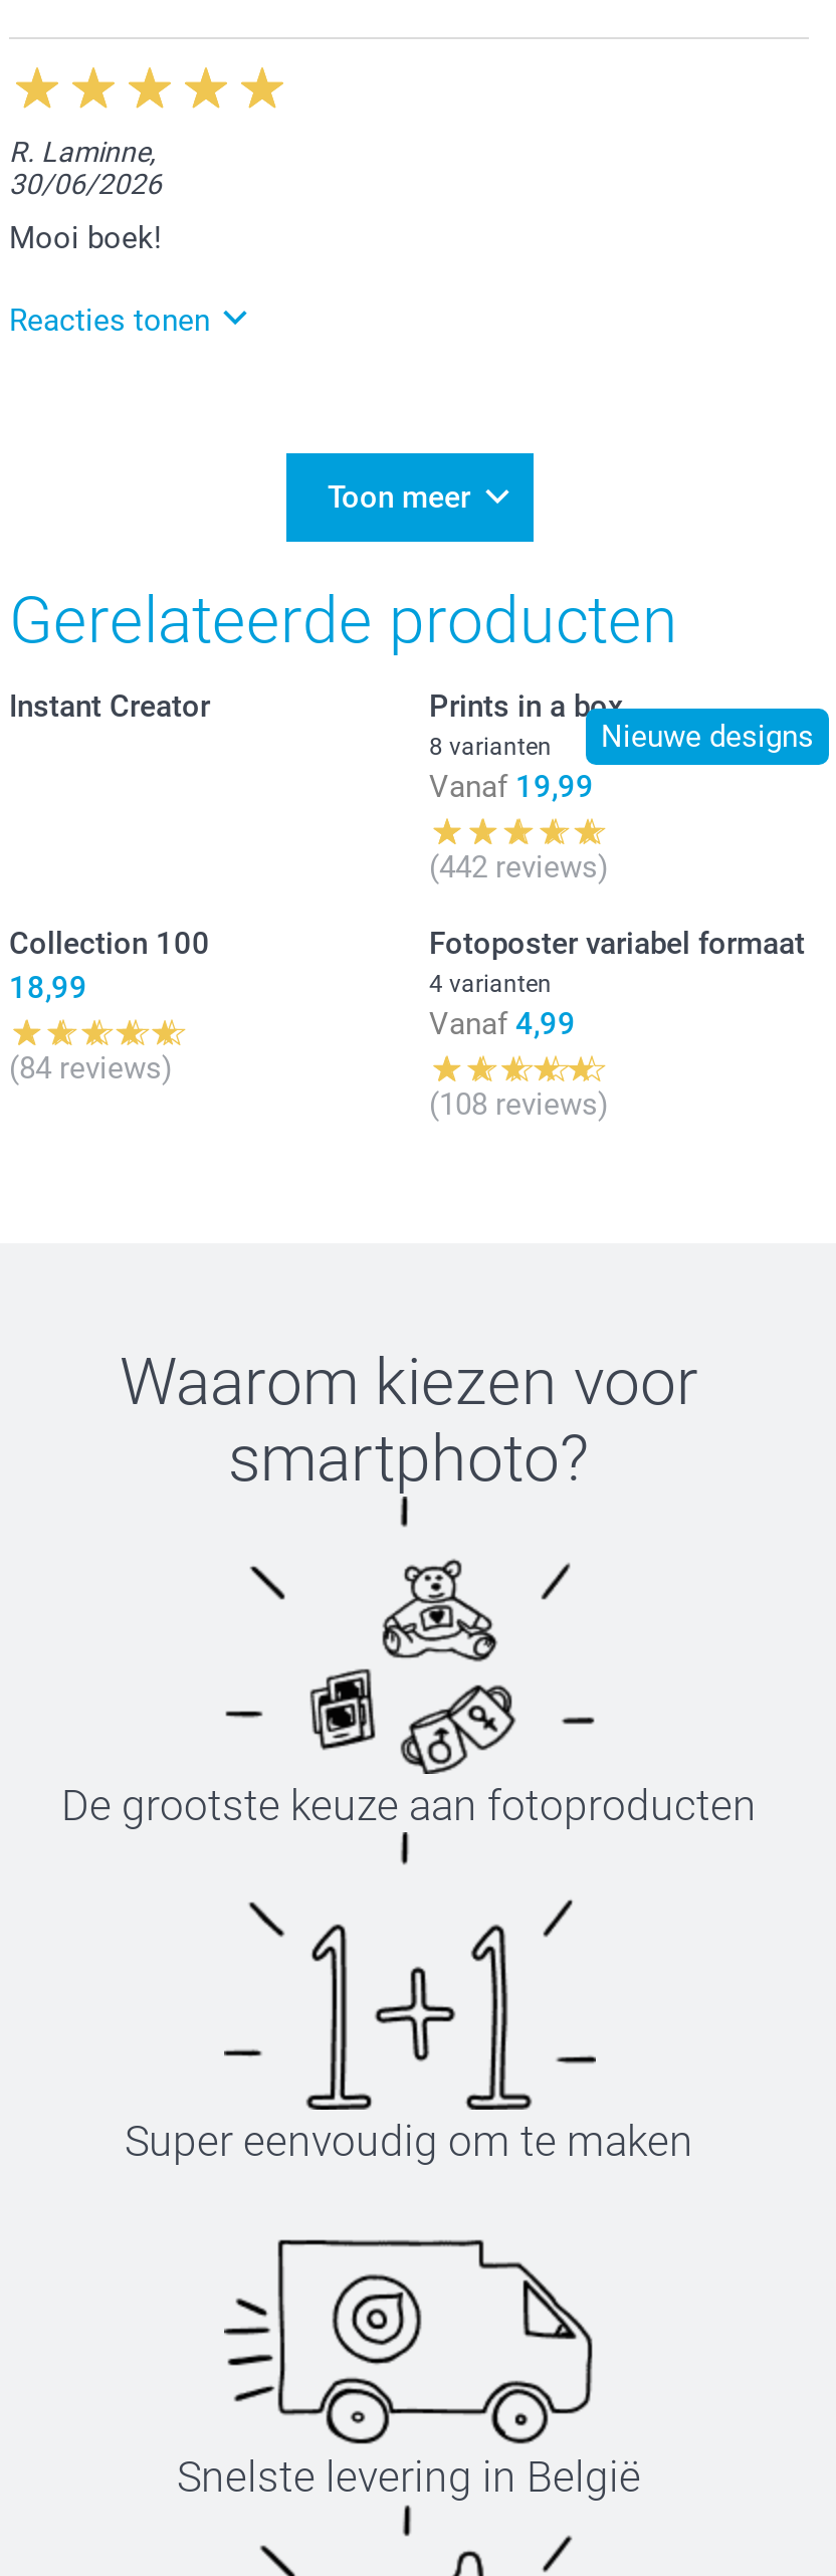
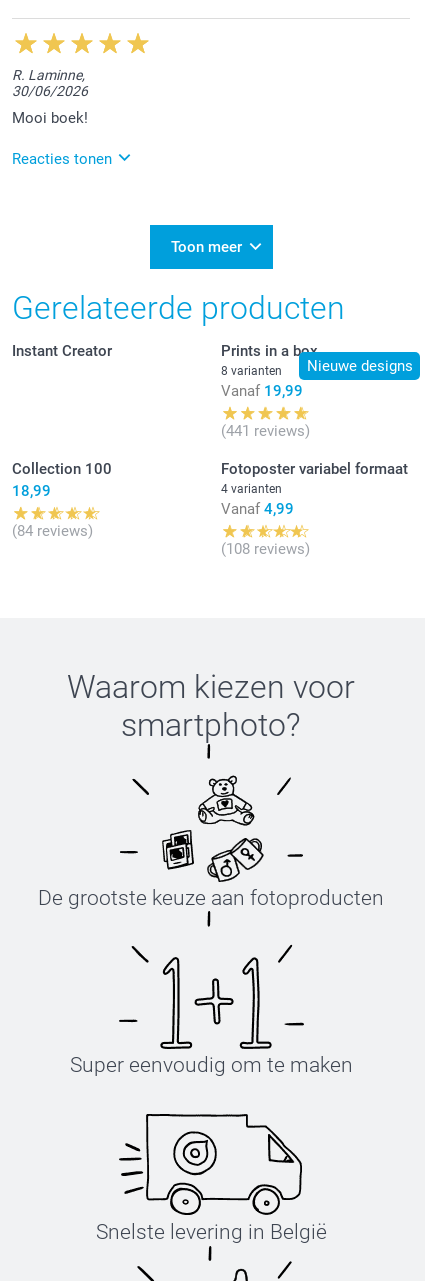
[429,849,608,885] (442 reviews) -> [221,422,310,440] (441 reviews)

